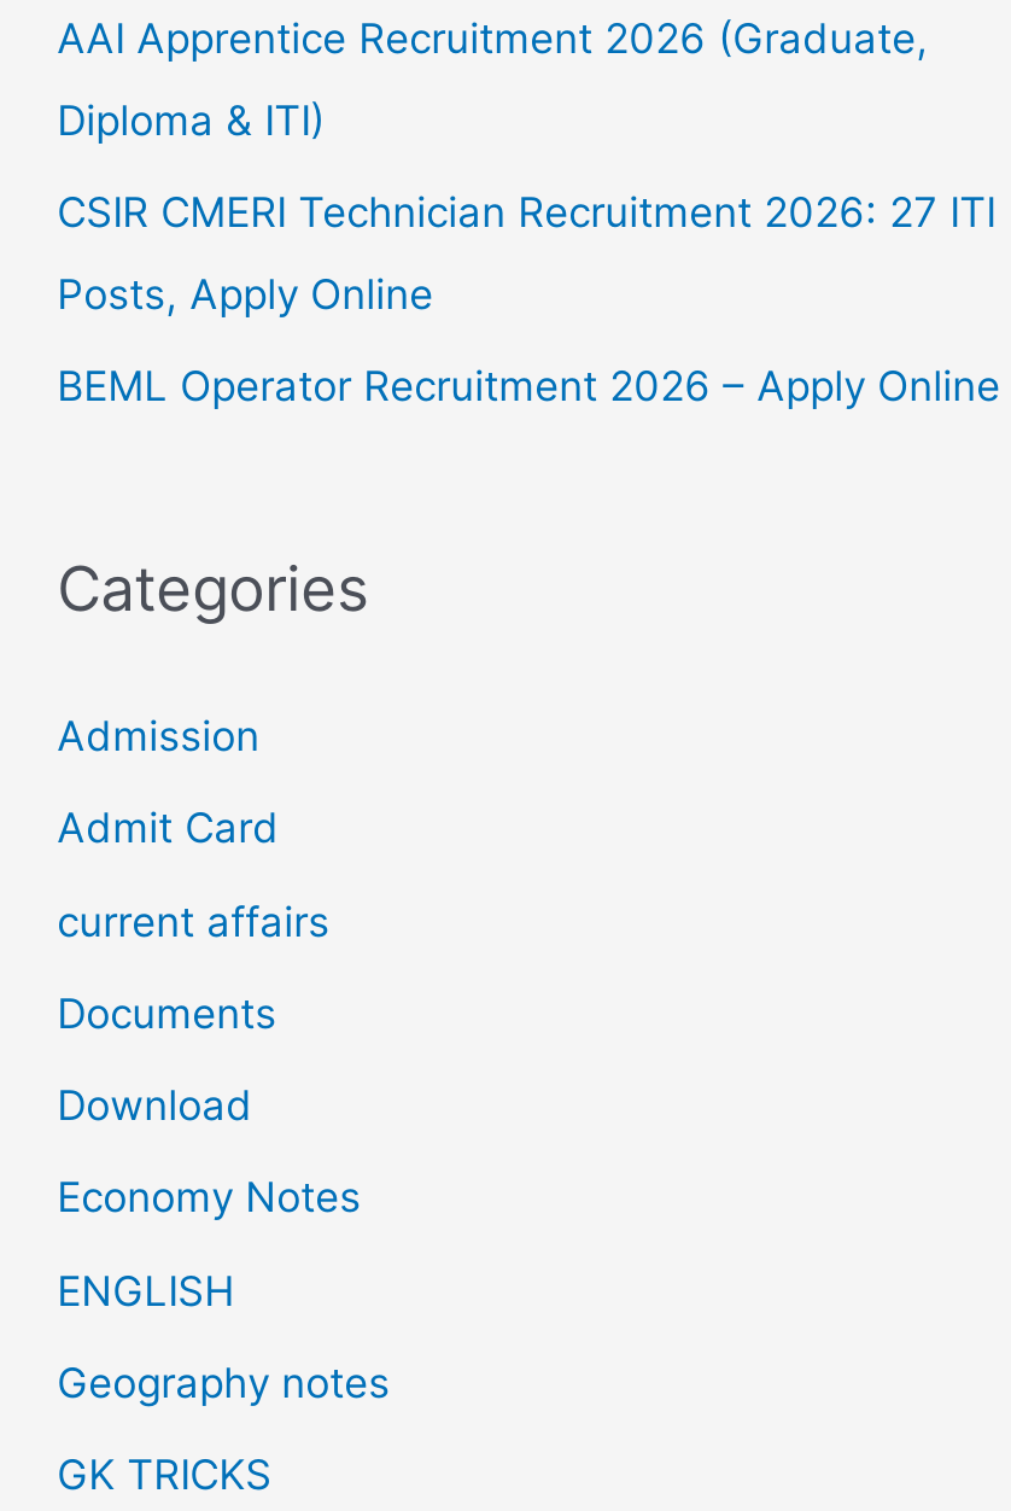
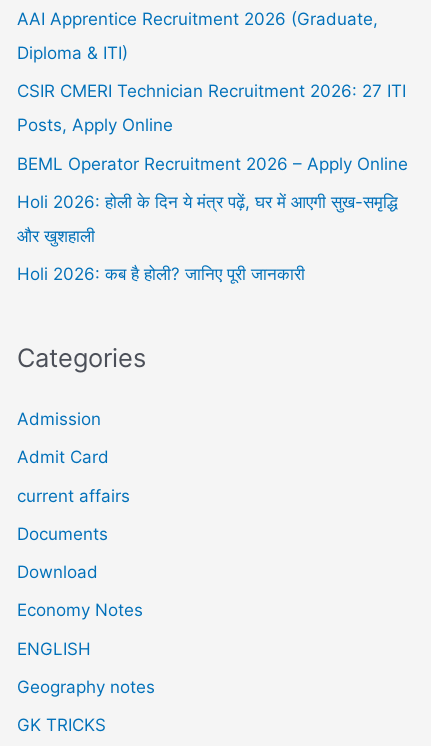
none -> [17,192,398,284] Holi 2026: होली के दिन ये मंत्र पढ़ें, घर में आएगी सुख-समृद्धि | और खुशहाली | Holi 2026: कब है होली? जानिए पूरी जानकारी

